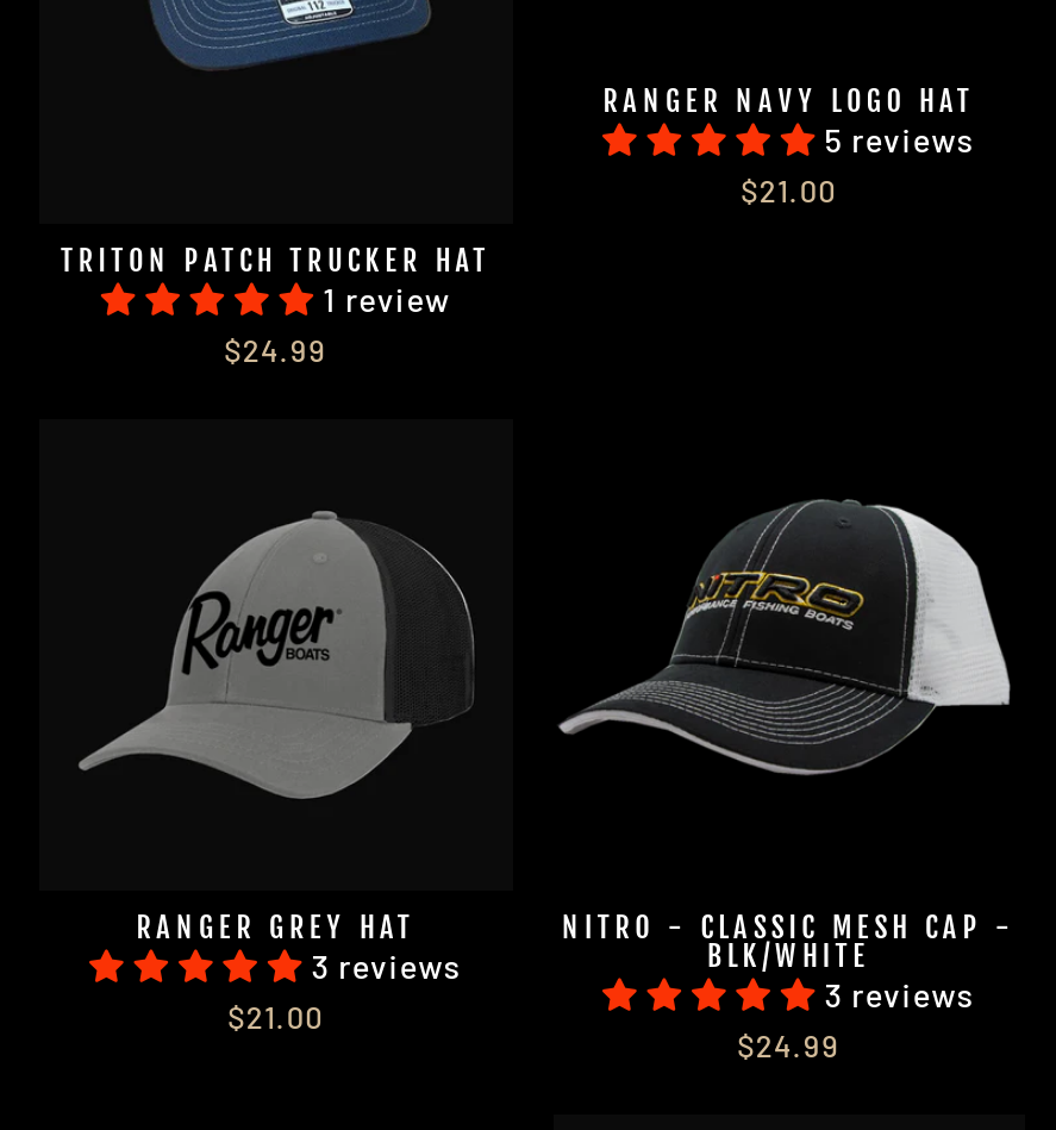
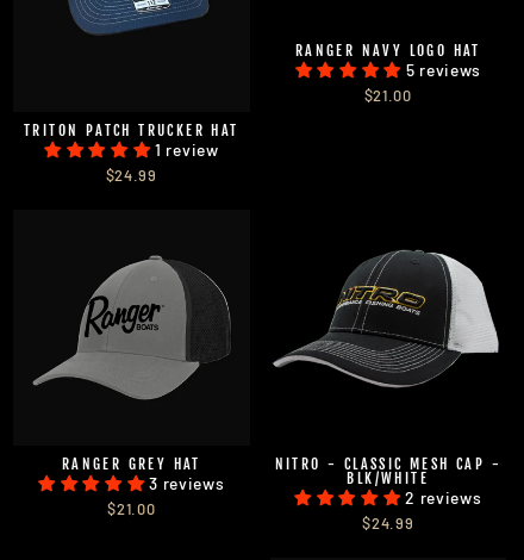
[825,974,975,1014] 3 reviews -> [405,487,482,508] 2 reviews

